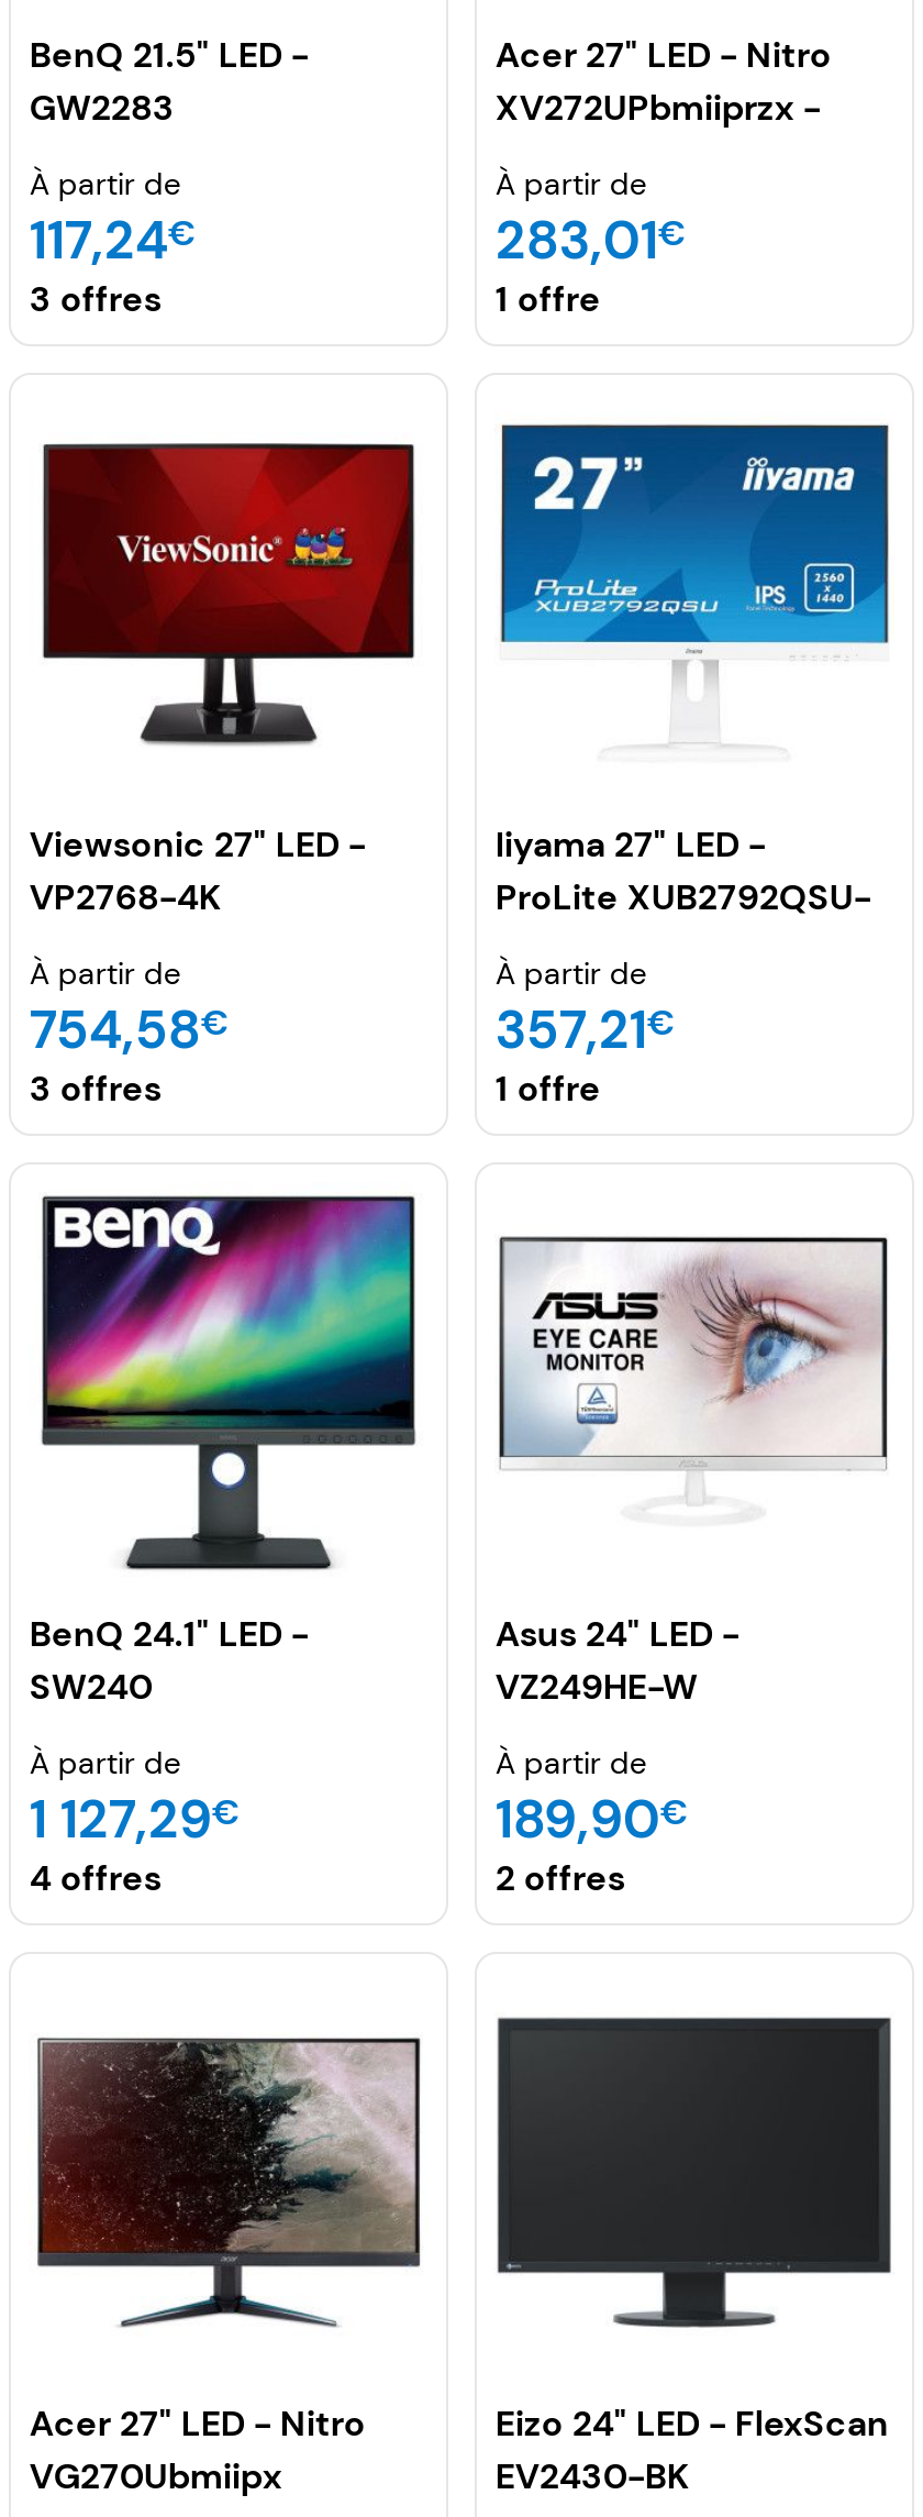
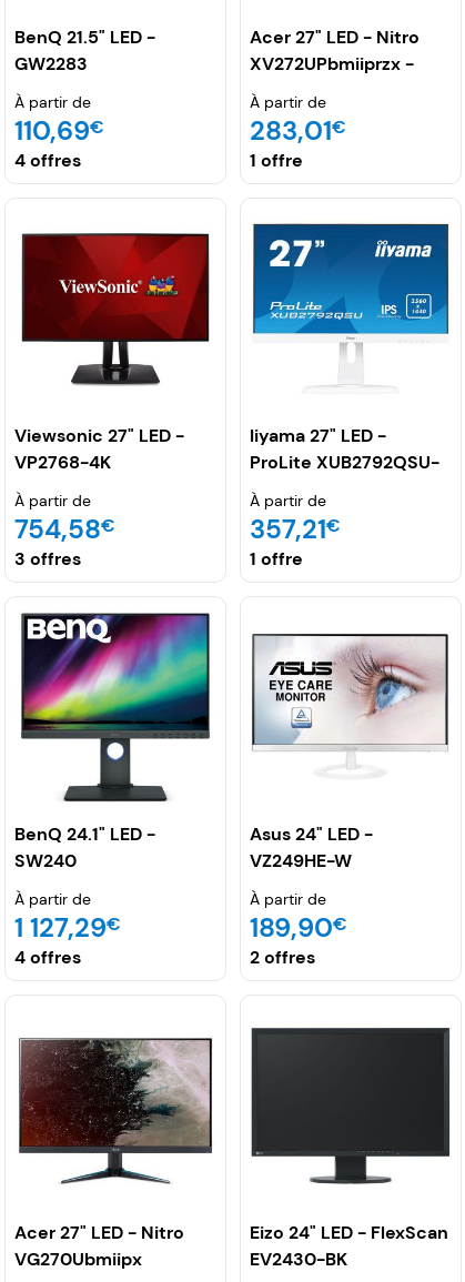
[29,205,196,273] 117,24€ -> [15,113,105,147] 110,69€
[29,275,161,321] 3 offres -> [15,148,81,172] 4 offres

